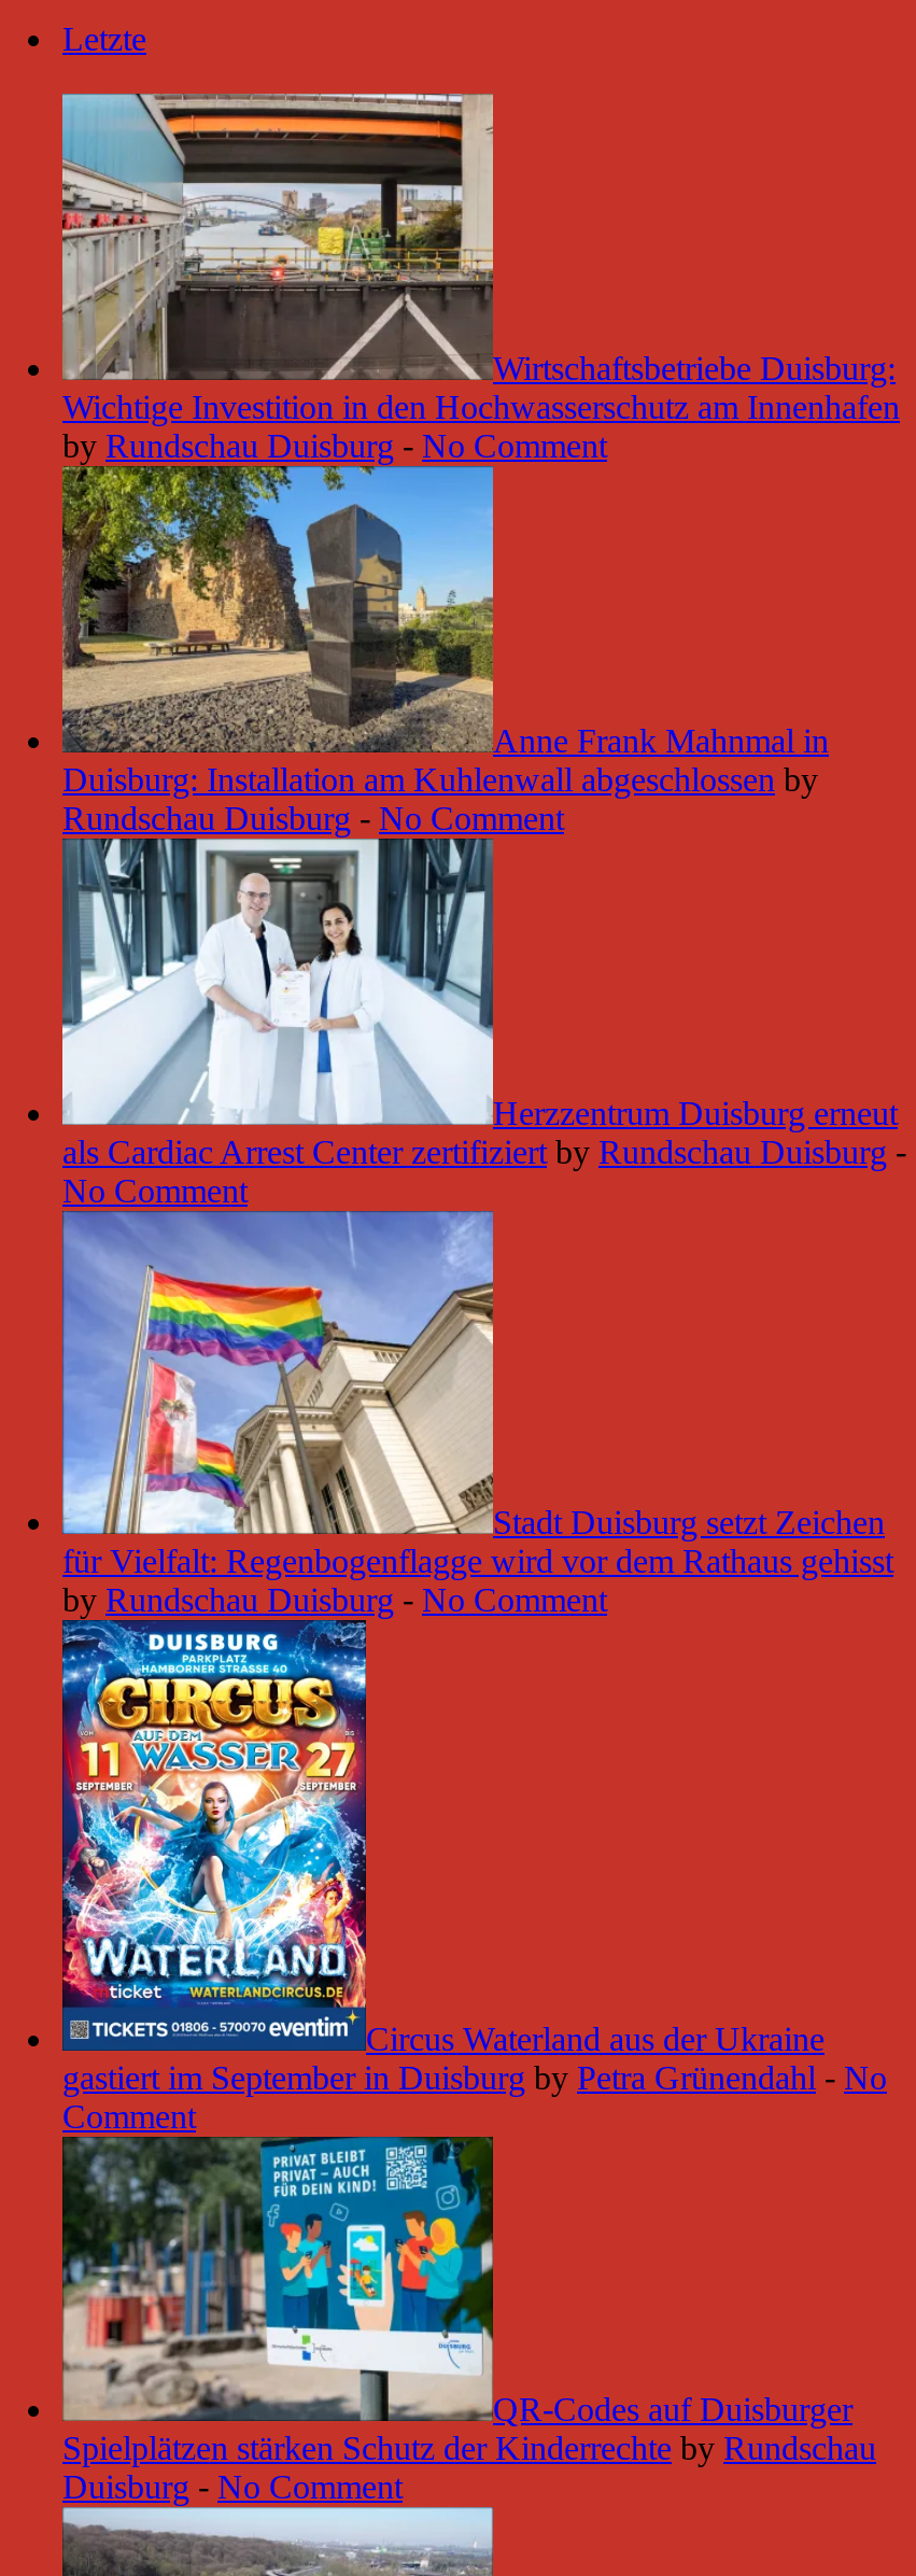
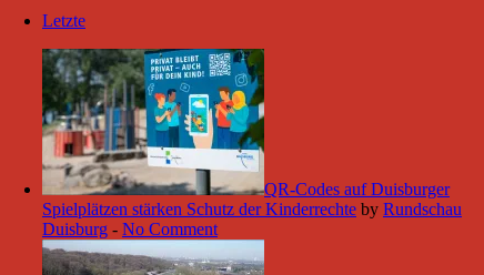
[60,92,900,464] [image] | Wirtschaftsbetriebe Duisburg: | Wichtige Investition in den Hochwasserschutz am Innenhafen | by Rundschau Duisburg - No Comment -> none
[60,479,829,836] [image] | Anne Frank Mahnmal in | Duisburg: Installation am Kuhlenwall abgeschlossen by | Rundschau Duisburg - No Comment -> none
[60,851,906,1208] [image] | Herzzentrum Duisburg erneut | als Cardiac Arrest Center zertifiziert by Rundschau Duisburg - | No Comment -> none
[60,1209,893,1618] [image] | Stadt Duisburg setzt Zeichen | für Vielfalt: Regenbogenflagge wird vor dem Rathaus gehisst | by Rundschau Duisburg - No Comment -> none
[60,1633,887,2134] [image] | Circus Waterland aus der Ukraine | gastiert im September in Duisburg by Petra Grünendahl - No | Comment -> none

